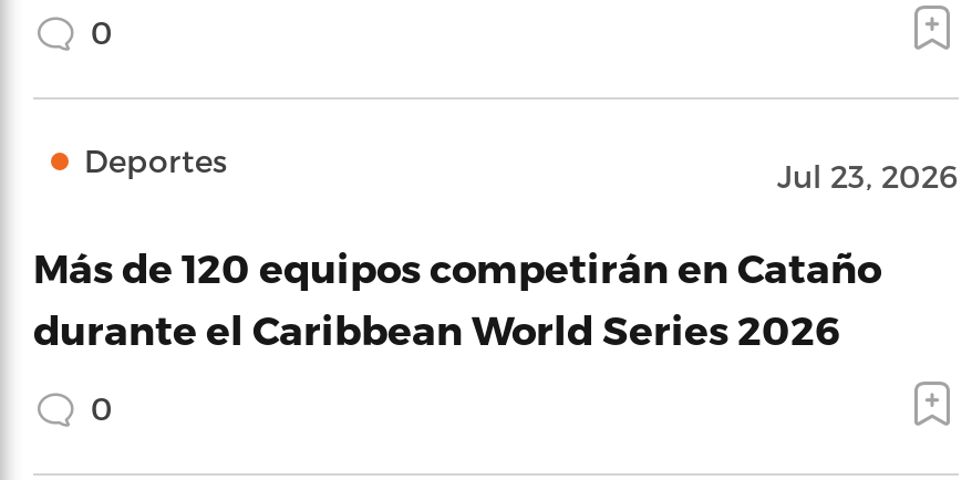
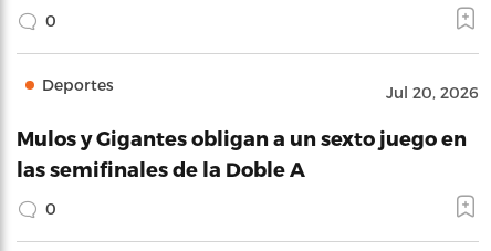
[777,157,959,195] Jul 23, 2026 -> [386,83,479,102] Jul 20, 2026
[33,243,881,352] Más de 120 equipos competirán en Cataño | durante el Caribbean World Series 2026 -> [17,126,467,180] Mulos y Gigantes obligan a un sexto juego en | las semifinales de la Doble A

